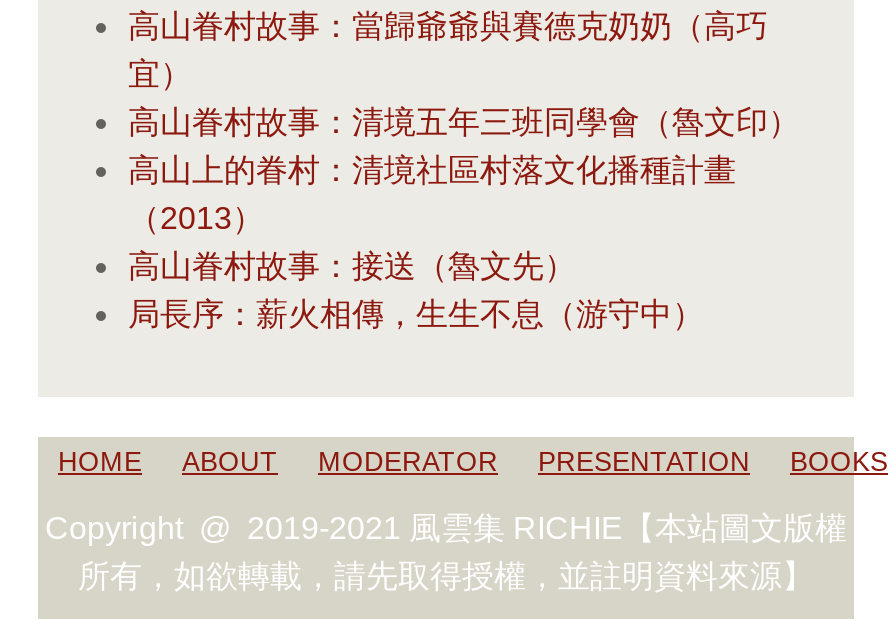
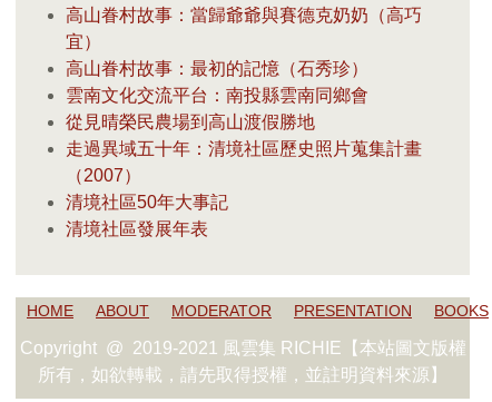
[128,104,800,330] 高山眷村故事：清境五年三班同學會（魯文印） | 高山上的眷村：清境社區村落文化播種計畫 | （2013） | 高山眷村故事：接送（魯文先） | 局長序：薪火相傳，生生不息（游守中） -> [66,59,422,238] 高山眷村故事：最初的記憶（石秀珍） | 雲南文化交流平台：南投縣雲南同鄉會 | 從見晴榮民農場到高山渡假勝地 | 走過異域五十年：清境社區歷史照片蒐集計畫 | （2007） | 清境社區50年大事記 | 清境社區發展年表

